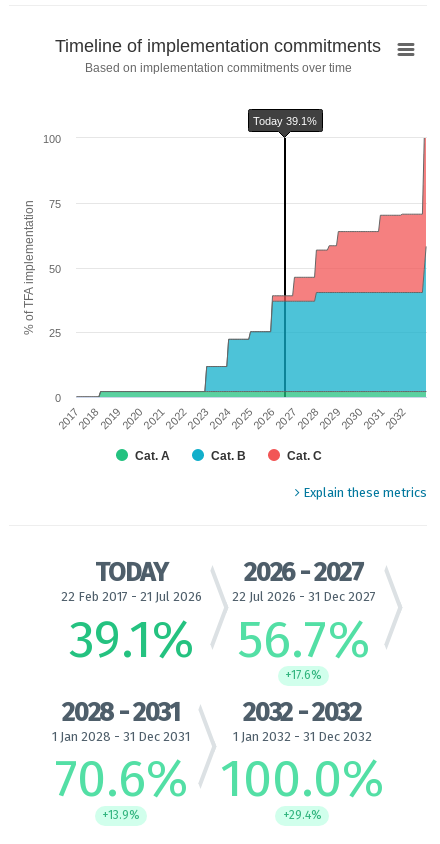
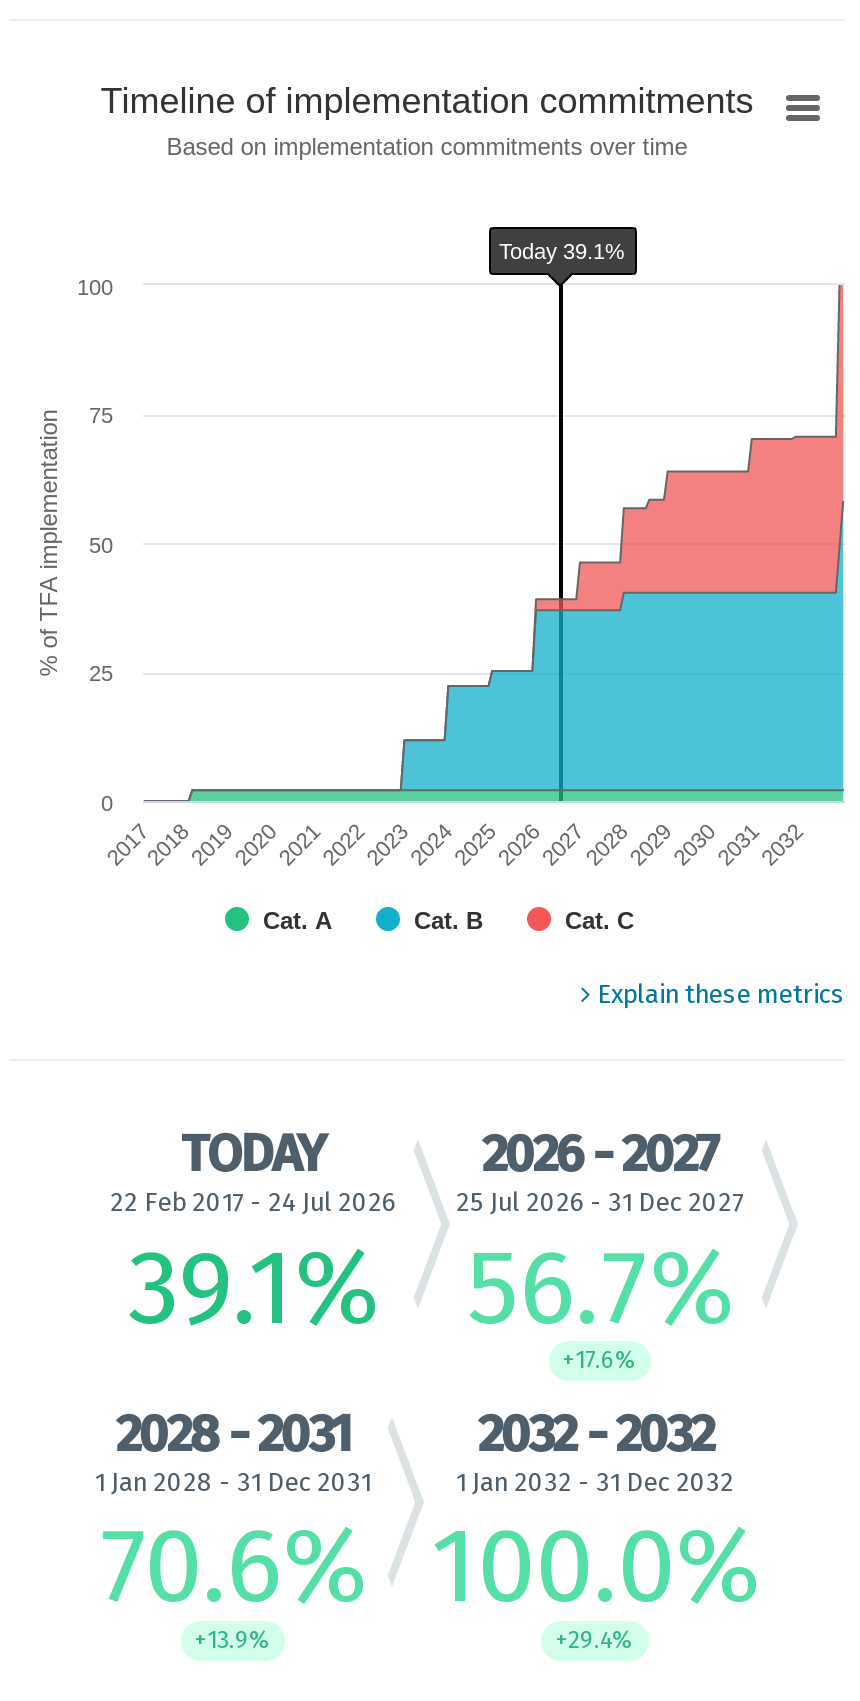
[60,589,201,604] 22 Feb 2017 - 21 Jul 2026 -> [110,1187,396,1217] 22 Feb 2017 - 24 Jul 2026
[231,589,375,604] 22 Jul 2026 - 31 Dec 2027 -> [456,1187,744,1217] 25 Jul 2026 - 31 Dec 2027

